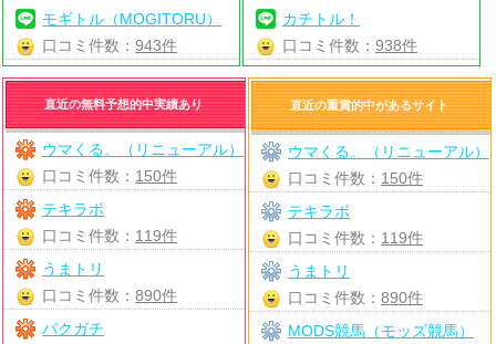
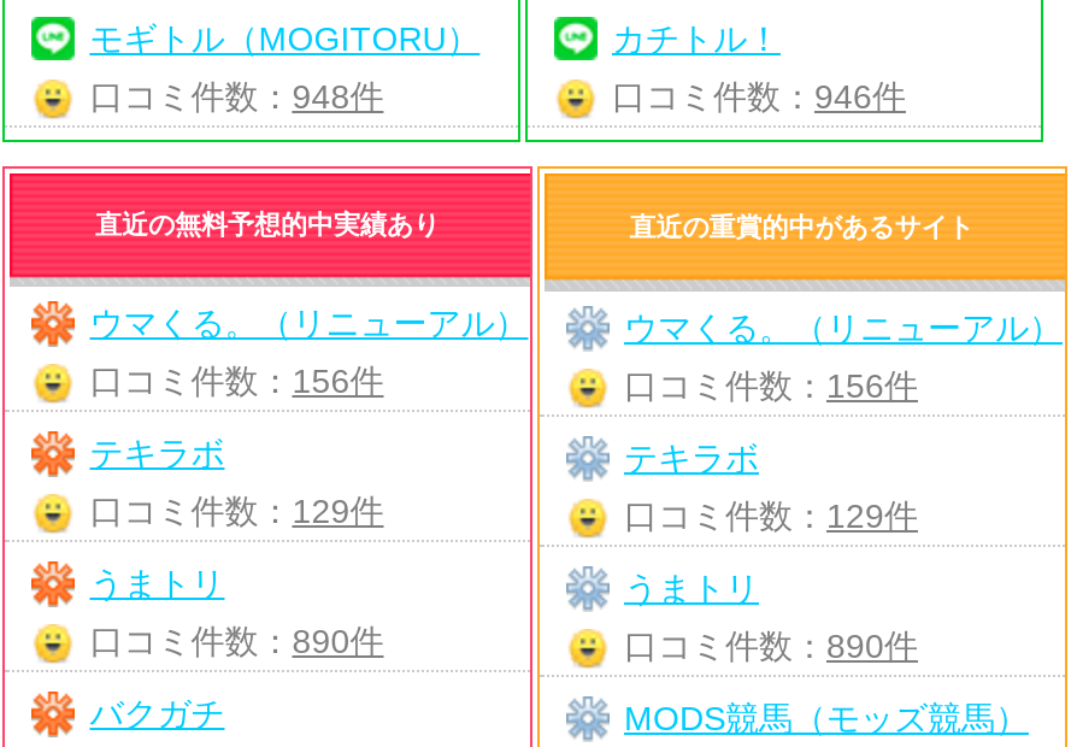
[42,37,177,54] 口コミ件数：943件 -> [90,77,384,116] 口コミ件数：948件
[282,37,417,54] 口コミ件数：938件 -> [612,77,906,116] 口コミ件数：946件
[42,167,177,185] 口コミ件数：150件 -> [90,361,384,400] 口コミ件数：156件
[288,169,423,187] 口コミ件数：150件 -> [624,366,918,405] 口コミ件数：156件
[42,227,177,244] 口コミ件数：119件 -> [90,492,384,530] 口コミ件数：129件
[288,229,423,247] 口コミ件数：119件 -> [624,496,918,535] 口コミ件数：129件

